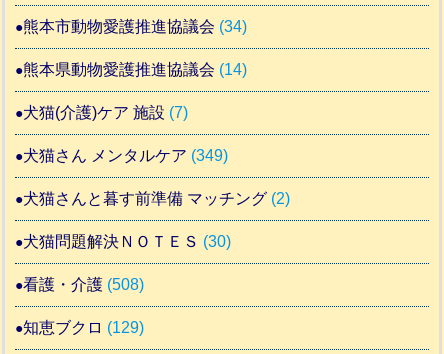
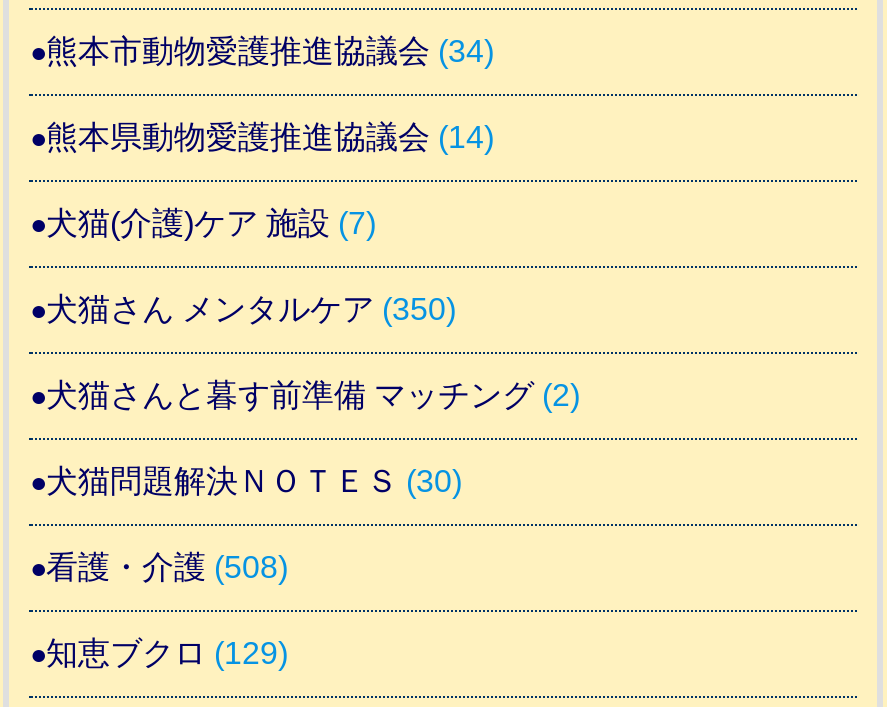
[23,147,228,164] 犬猫さん メンタルケア(349) -> [46,293,456,327] 犬猫さん メンタルケア(350)

